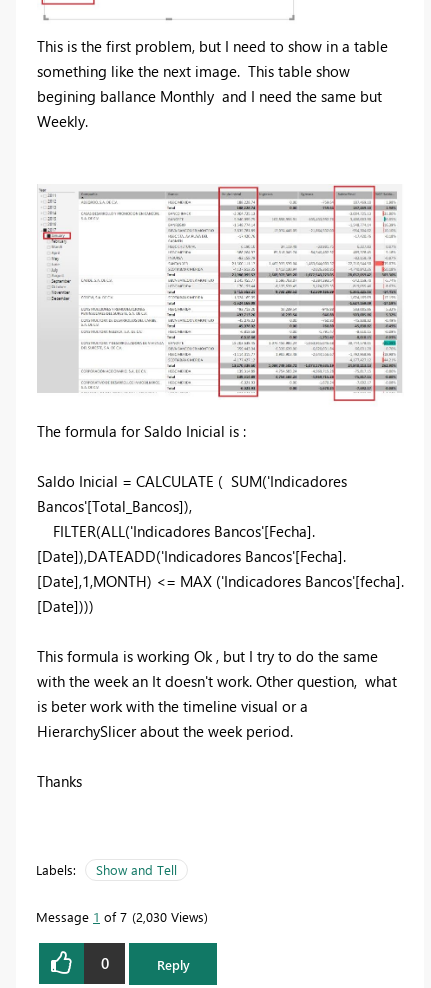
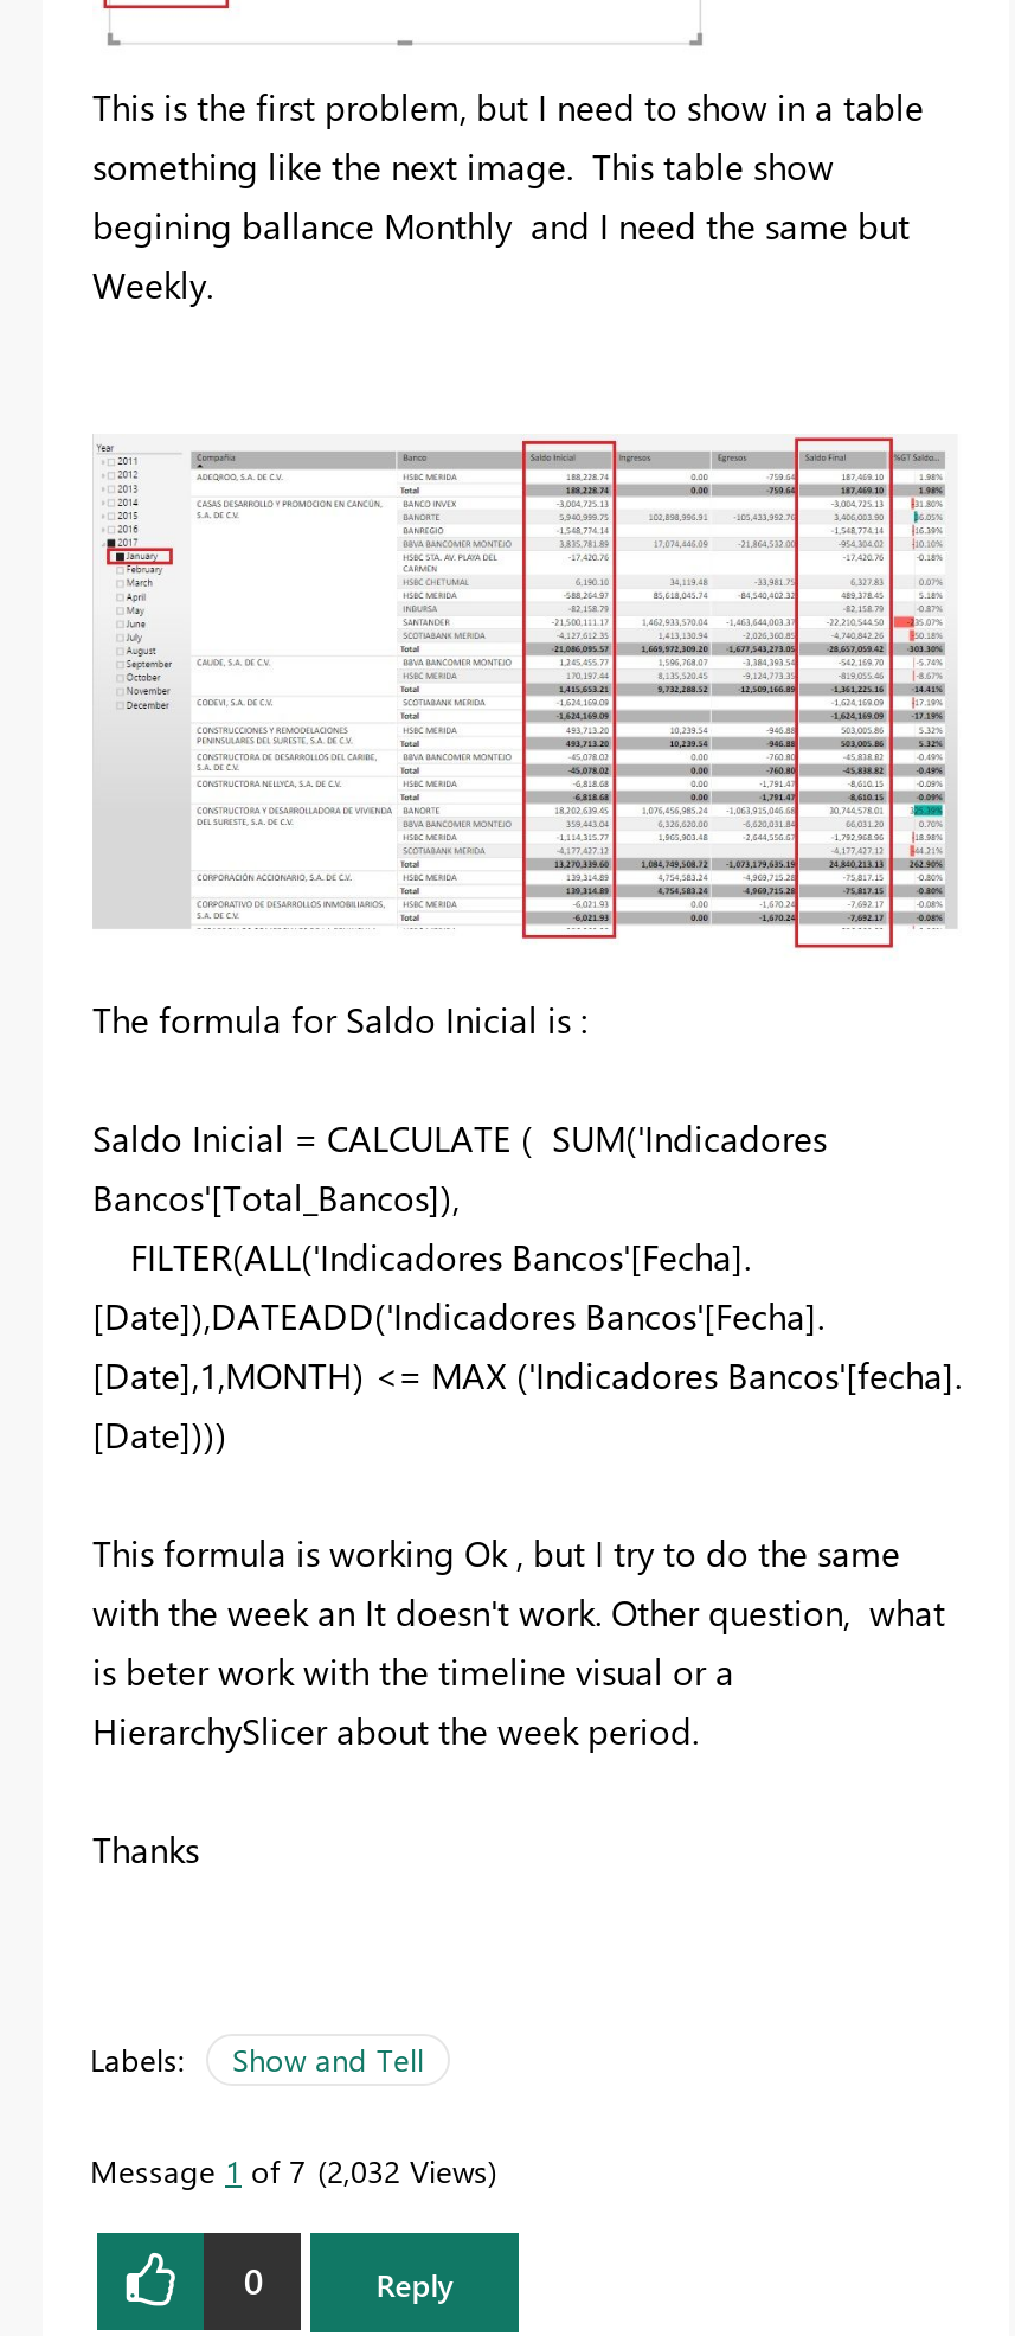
[36,908,204,925] Message 1 of 7 2,030 Views -> [90,2150,488,2190] Message 1 of 7 2,032 Views

